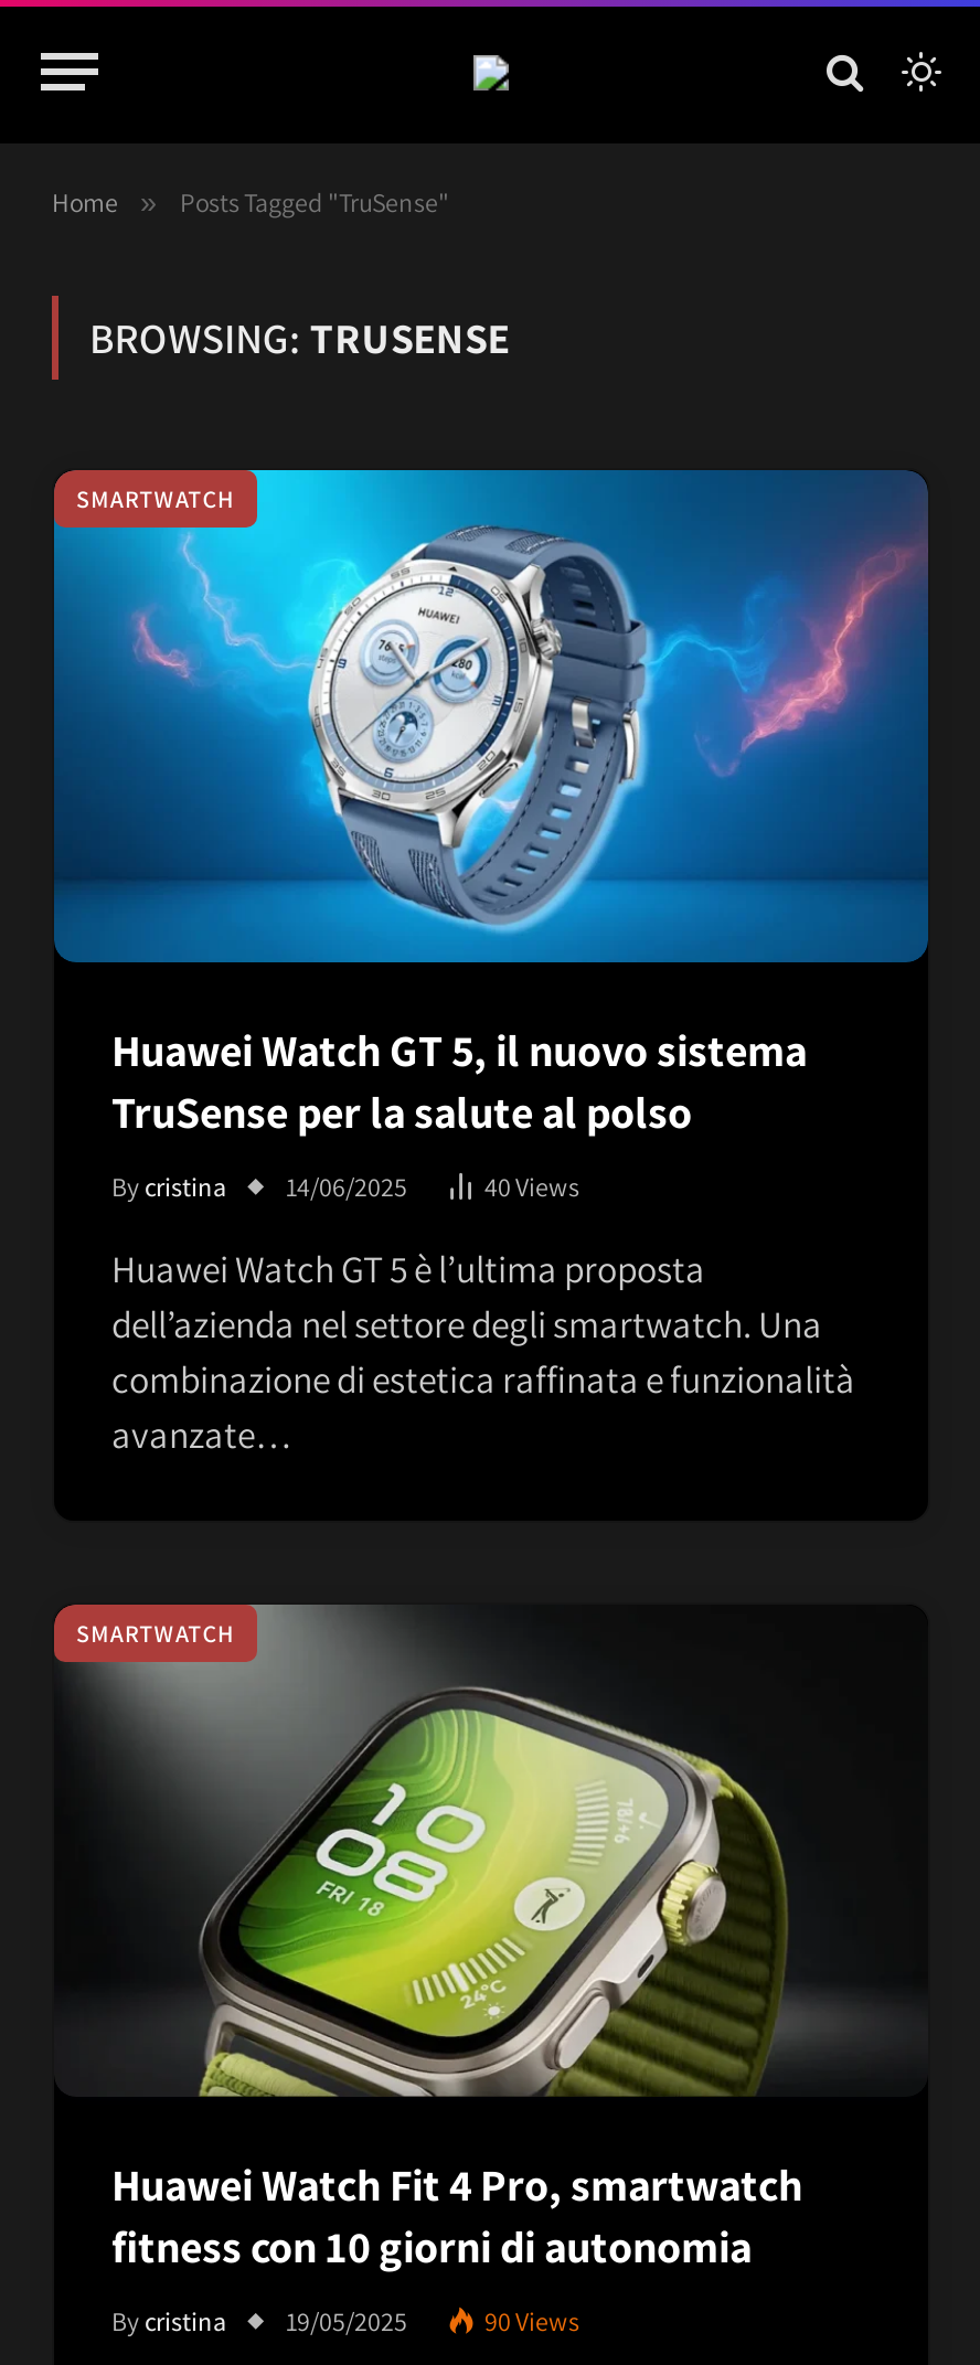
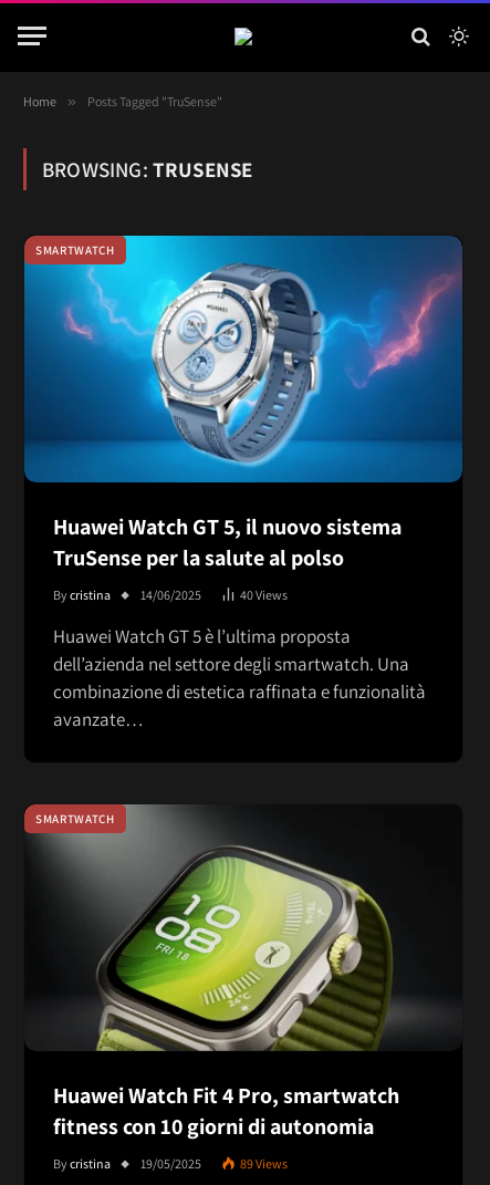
[484,2303,579,2336] 90Views -> [240,1155,288,1171] 89Views

